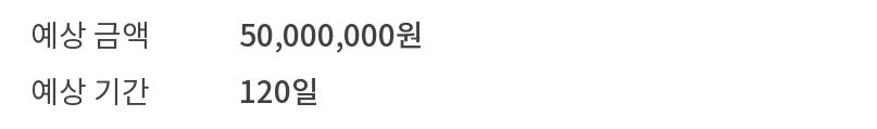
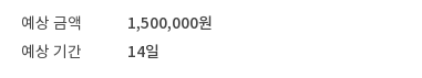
[239,16,424,55] 50,000,000원 -> [127,13,213,33] 1,500,000원
[239,73,320,112] 120일 -> [127,42,159,62] 14일

